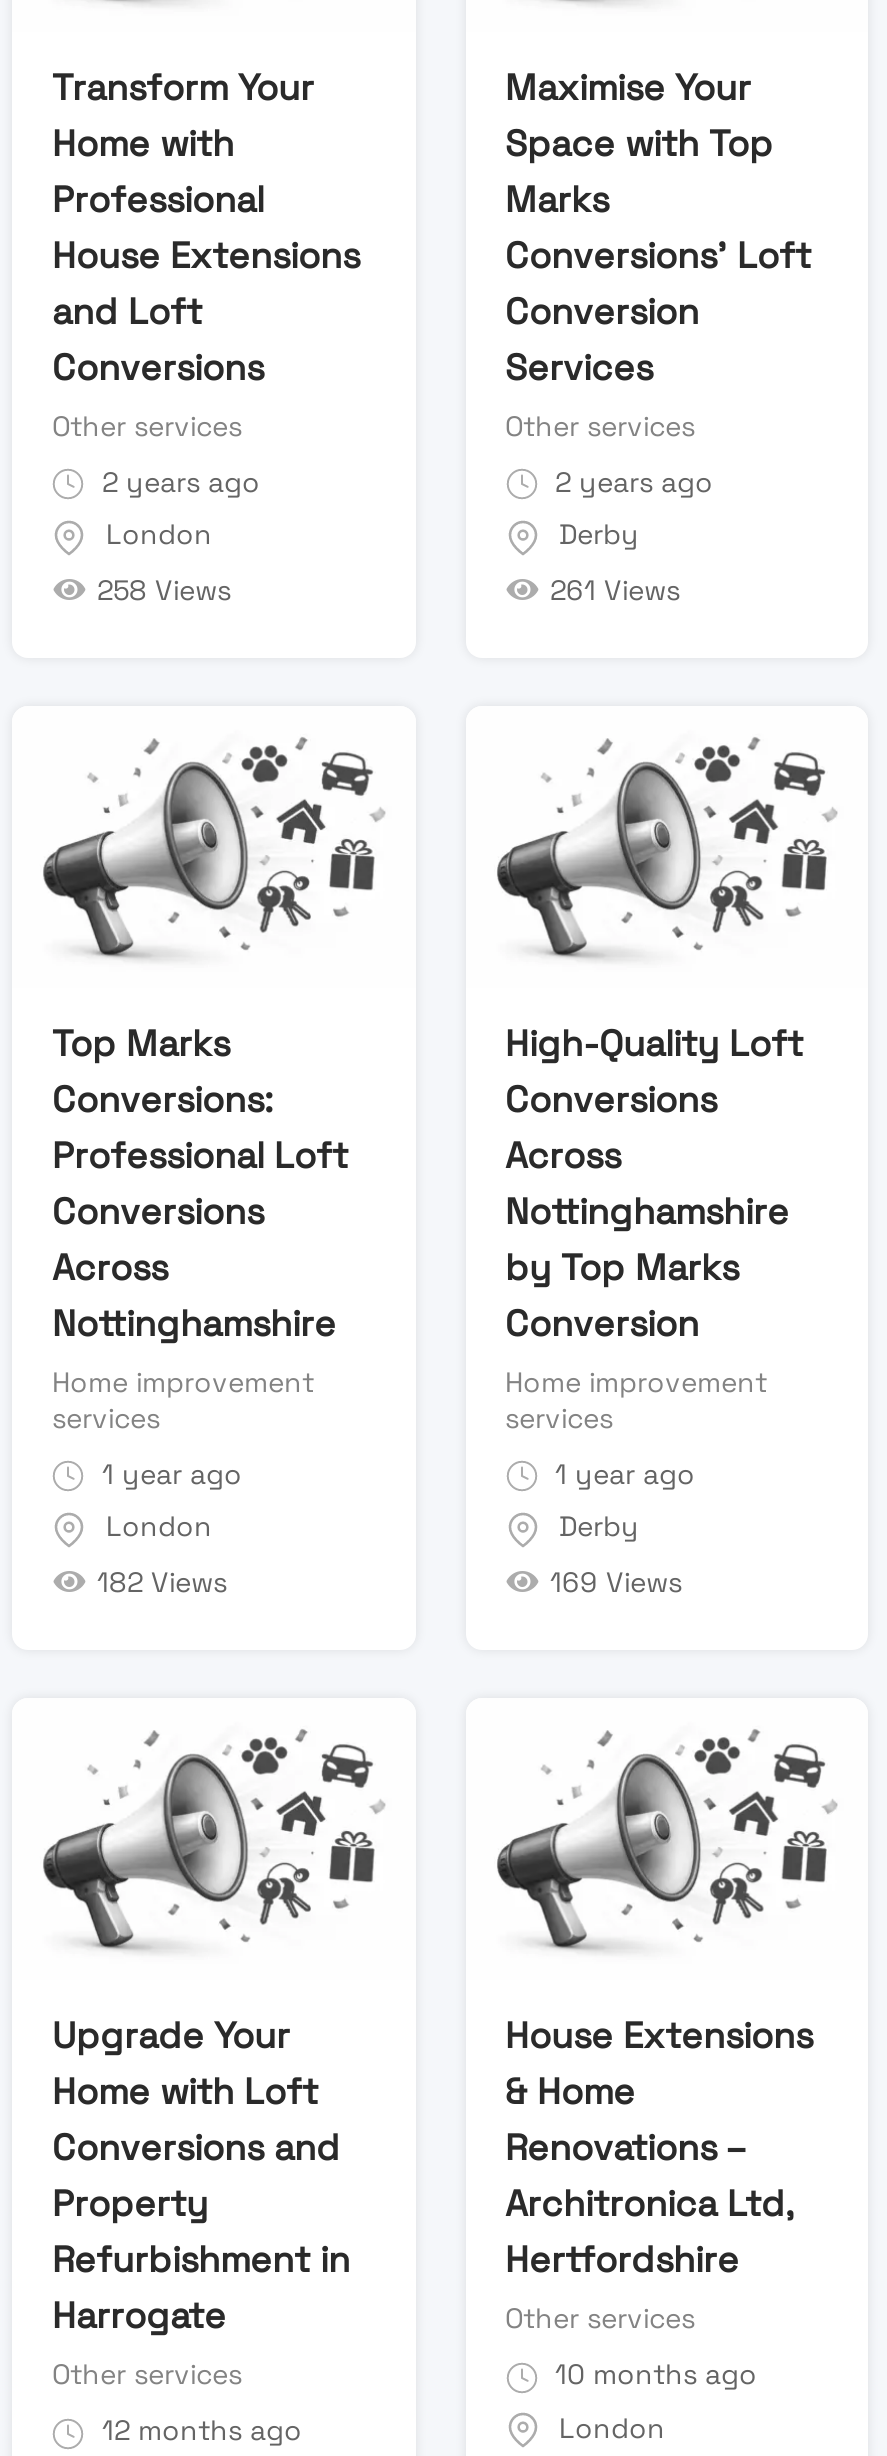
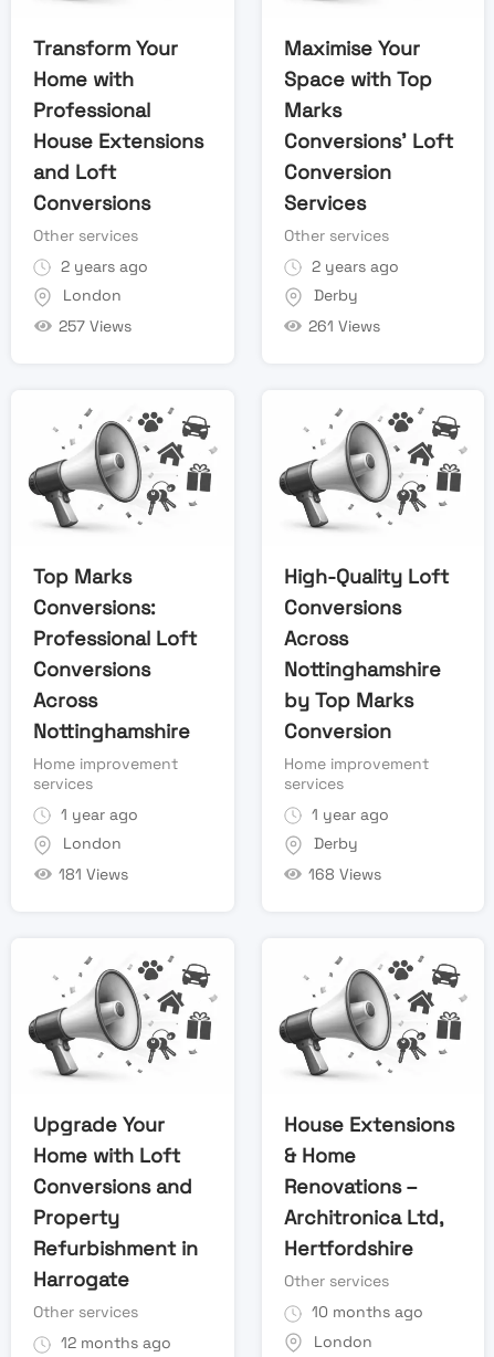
[97,572,231,608] 258 Views -> [58,316,131,336] 257 Views
[97,1564,227,1600] 182 Views -> [58,864,128,884] 181 Views
[550,1564,682,1600] 169 Views -> [308,864,381,884] 168 Views

